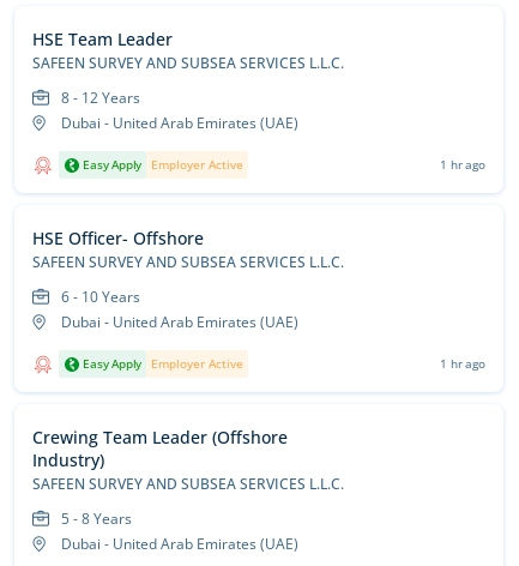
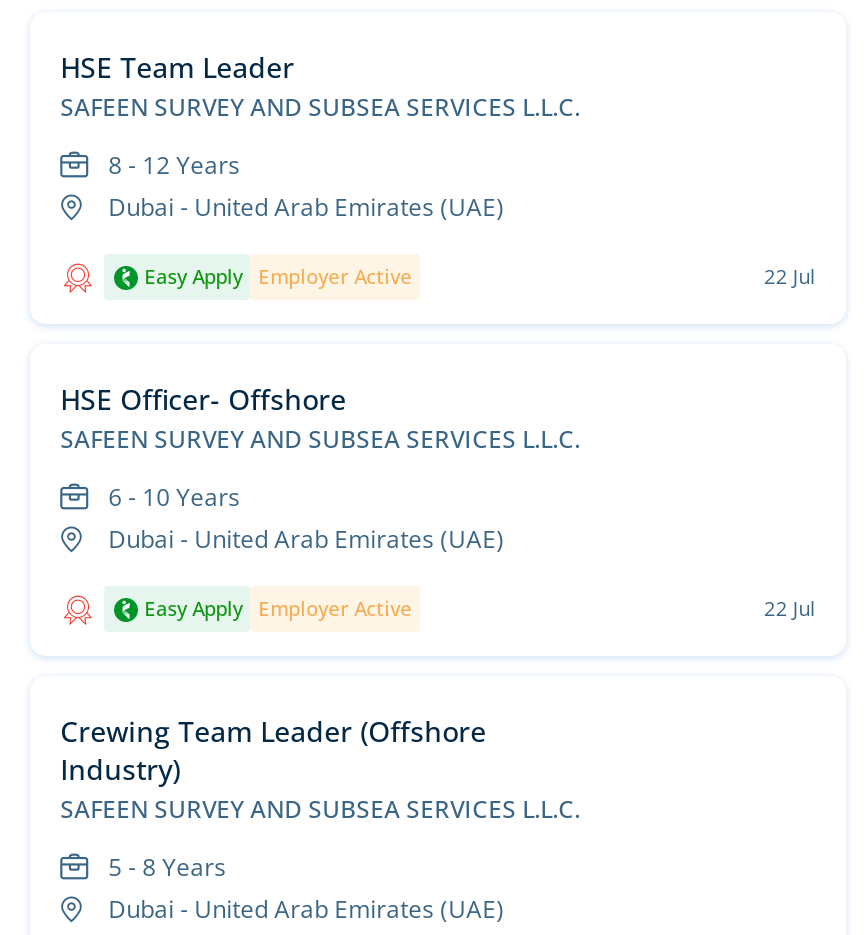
[440,155,485,172] 1 hr ago -> [764,261,816,289] 22 Jul
[440,354,485,371] 1 hr ago -> [764,593,816,621] 22 Jul

